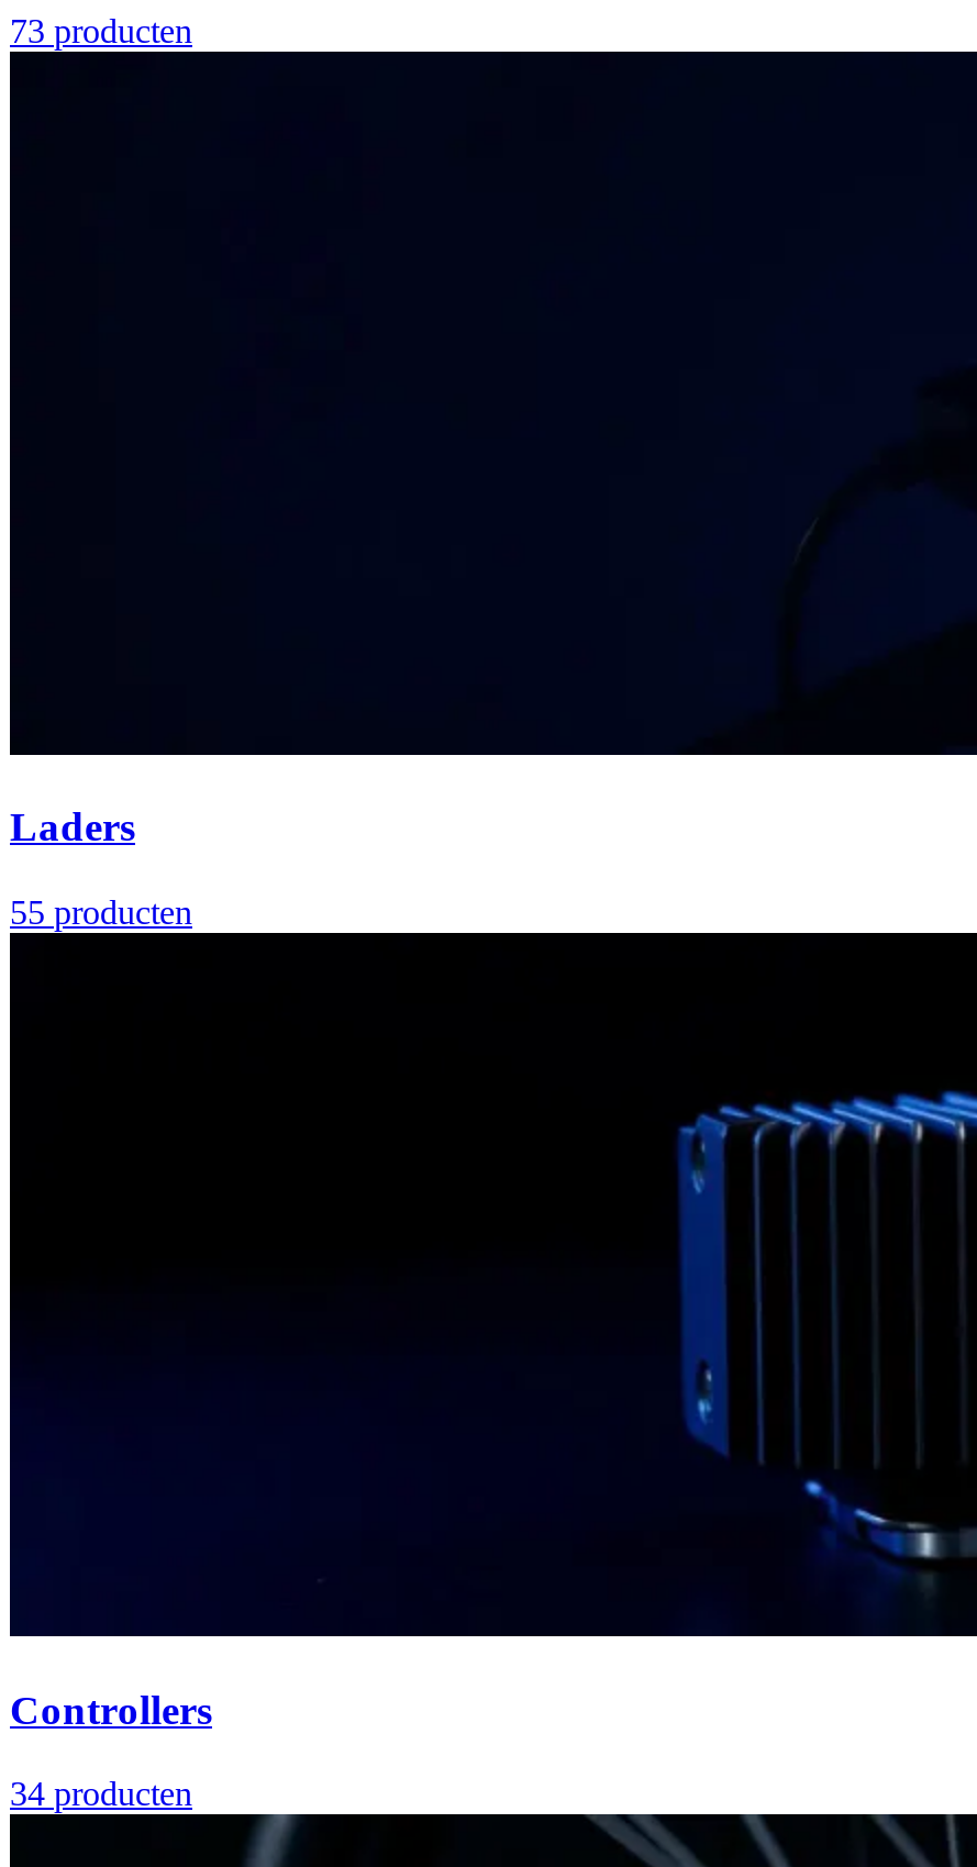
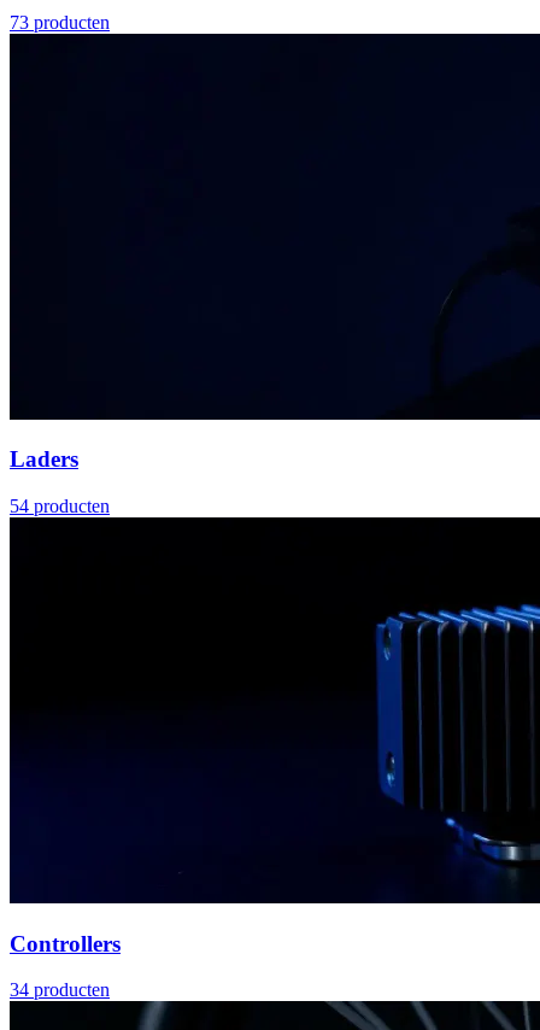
[10,893,192,931] 55 producten -> [10,496,110,516] 54 producten

